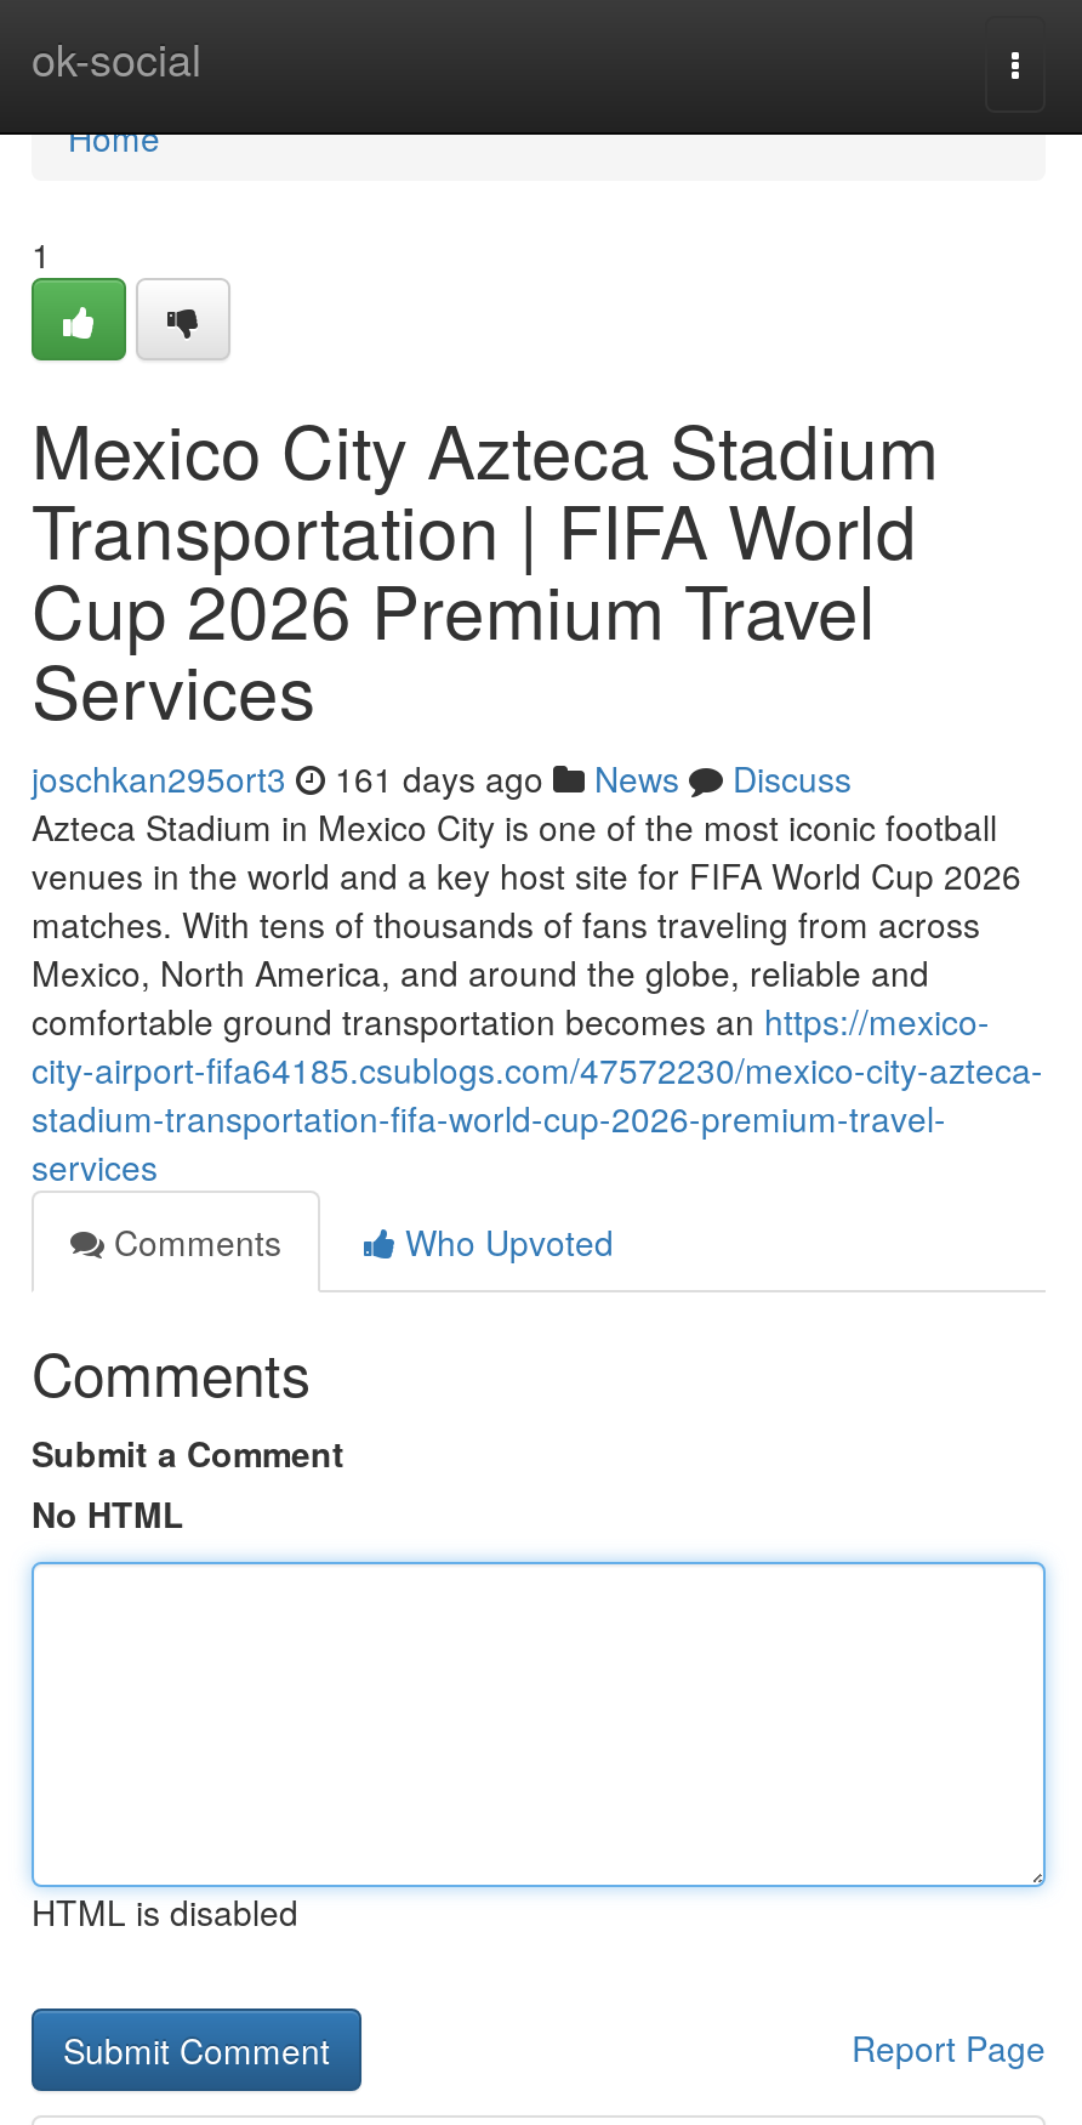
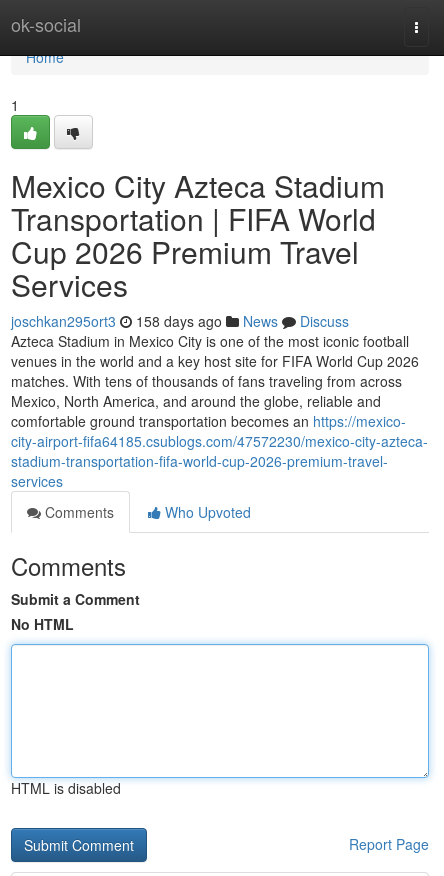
[32,754,852,802] joschkan295ort3 161 days ago News Discuss -> [11,311,349,331] joschkan295ort3 158 days ago News Discuss

